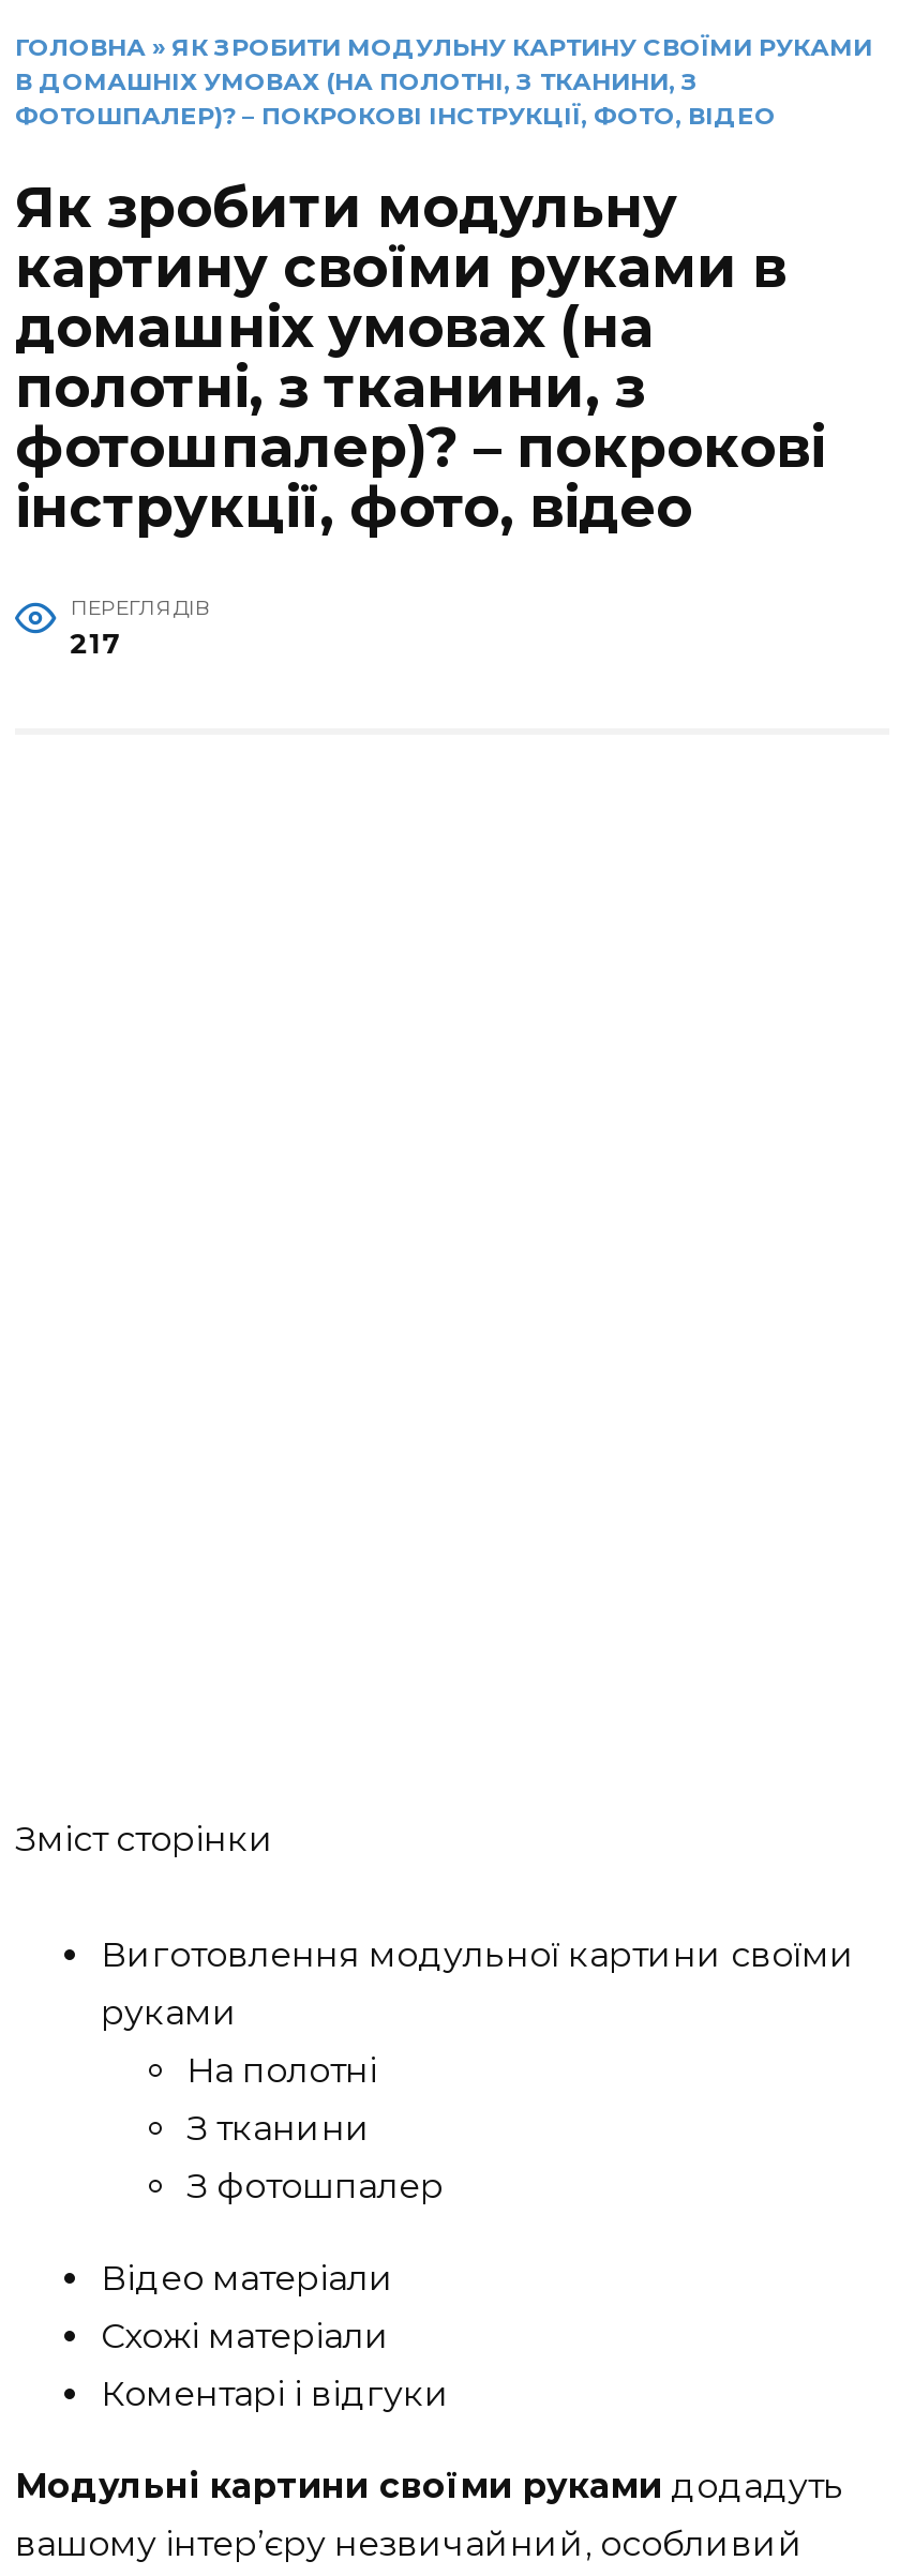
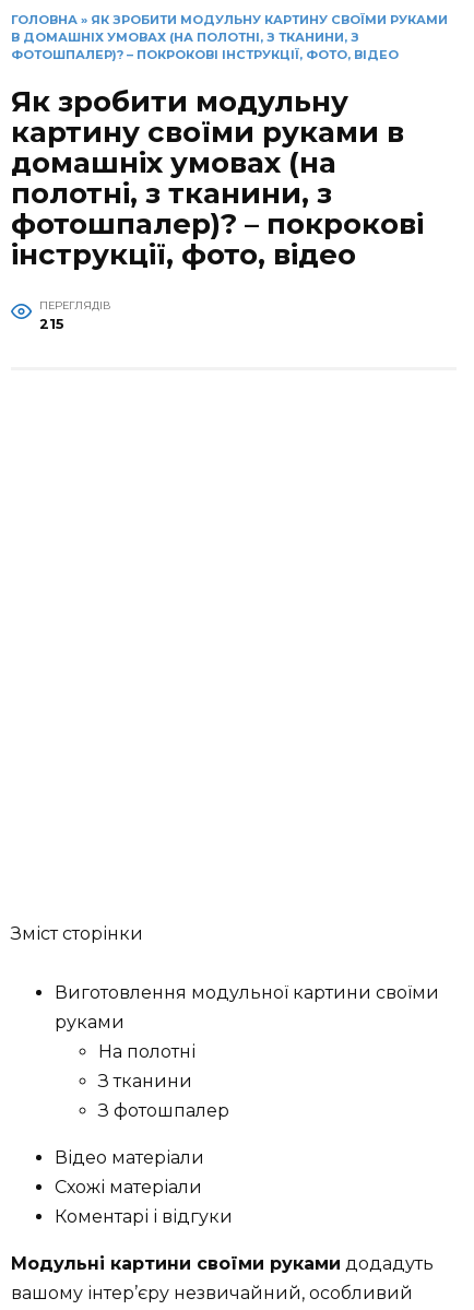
[70,627,121,659] 217 -> [39,316,64,332] 215

